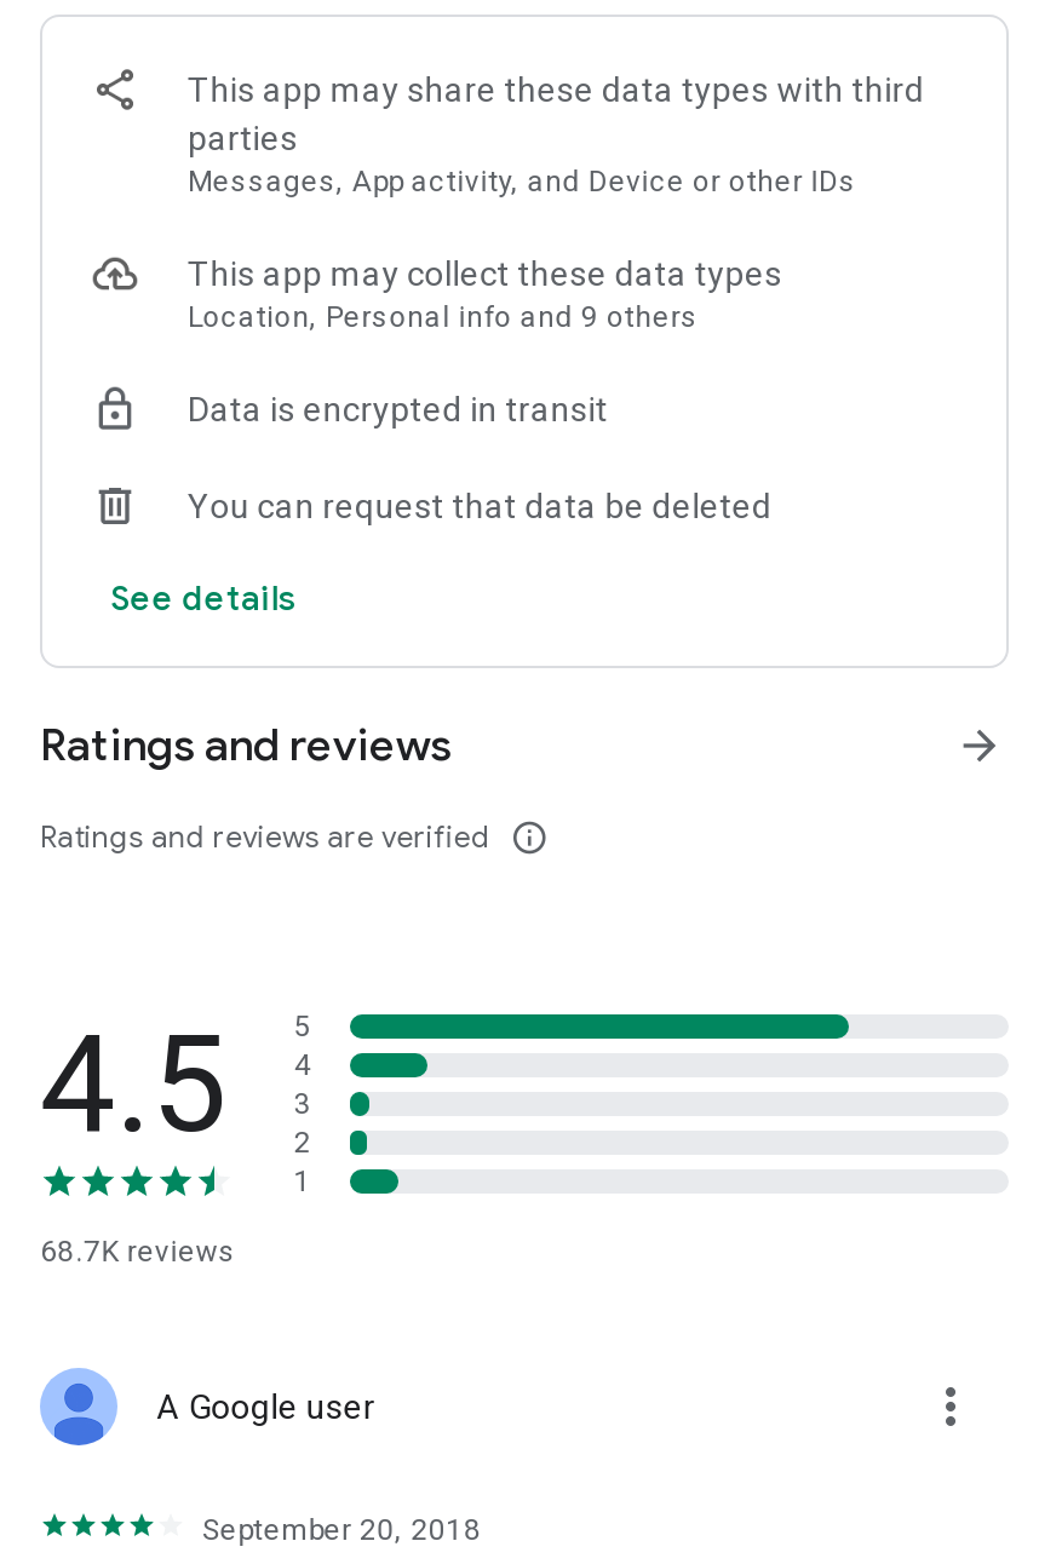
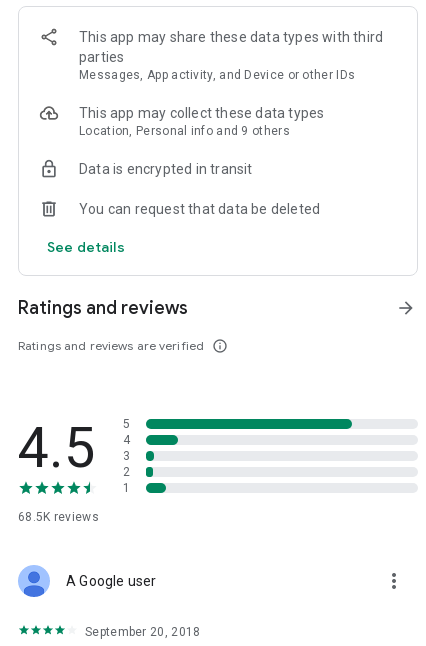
[40,1235,236,1269] 68.7K reviews -> [18,510,99,524] 68.5K reviews

